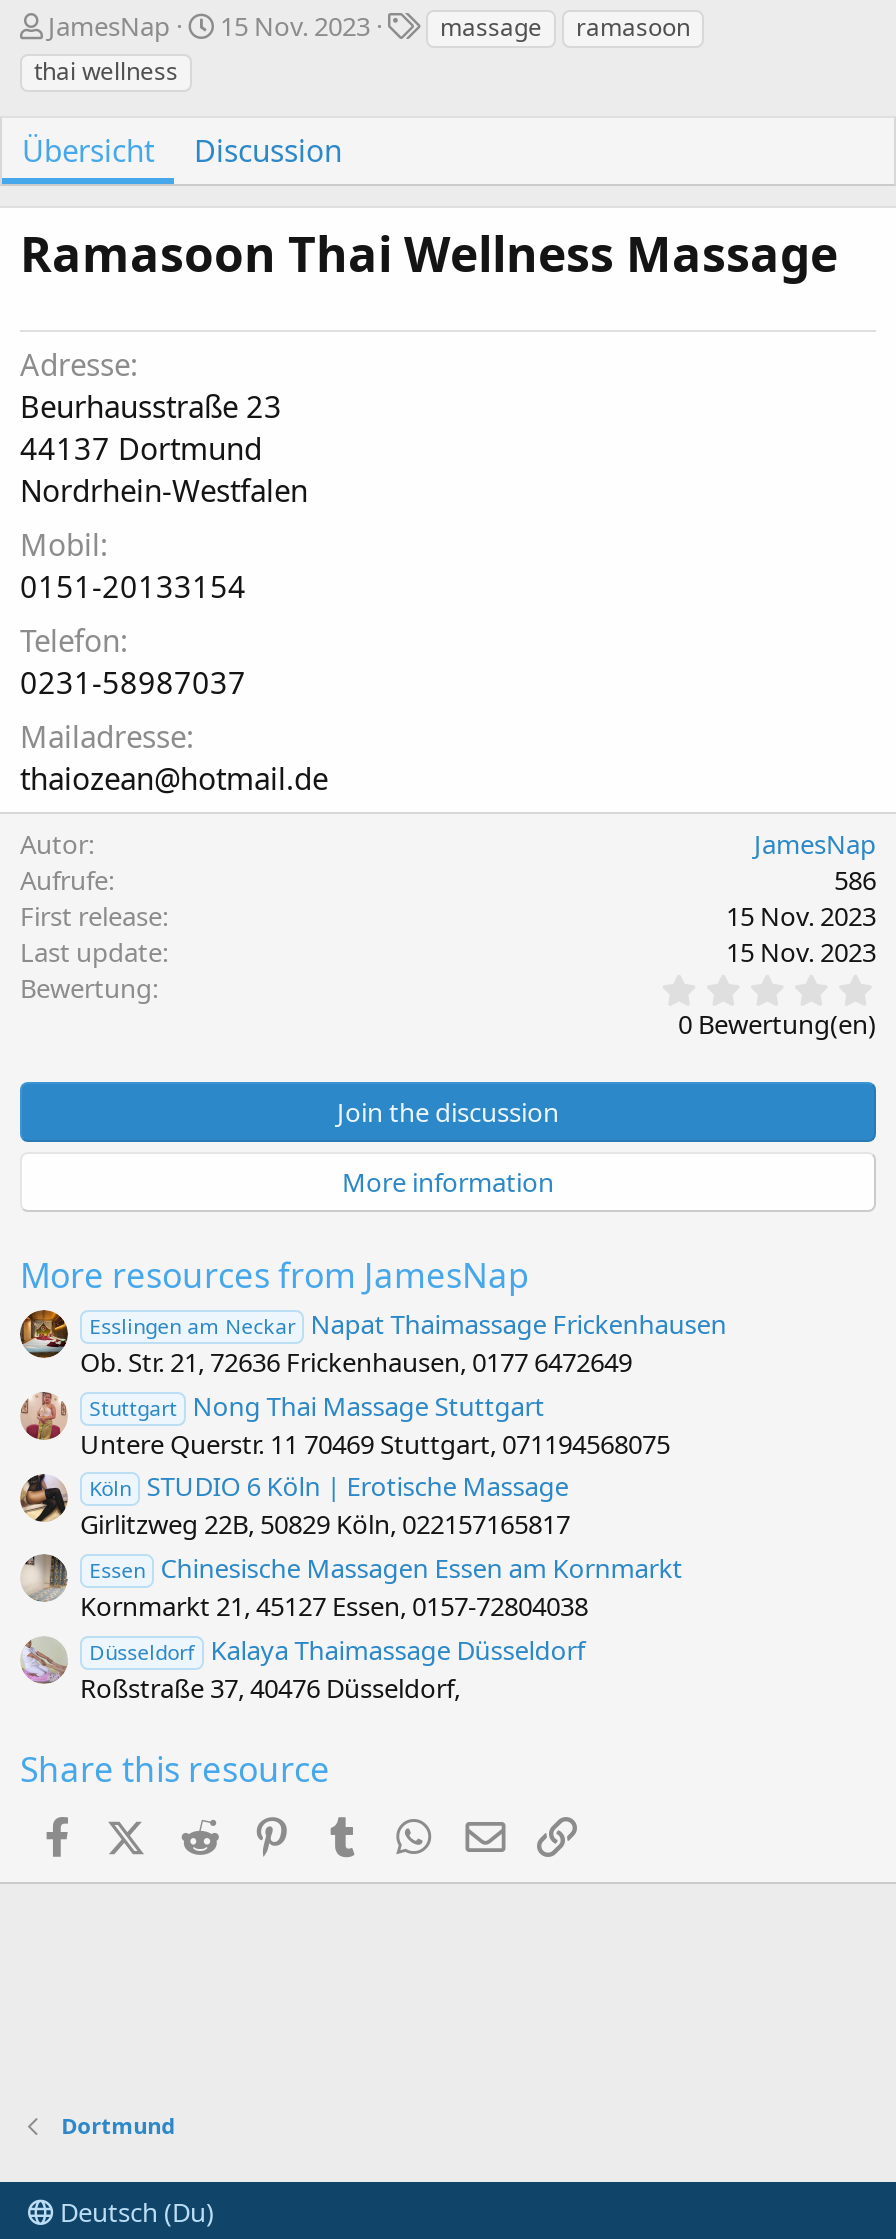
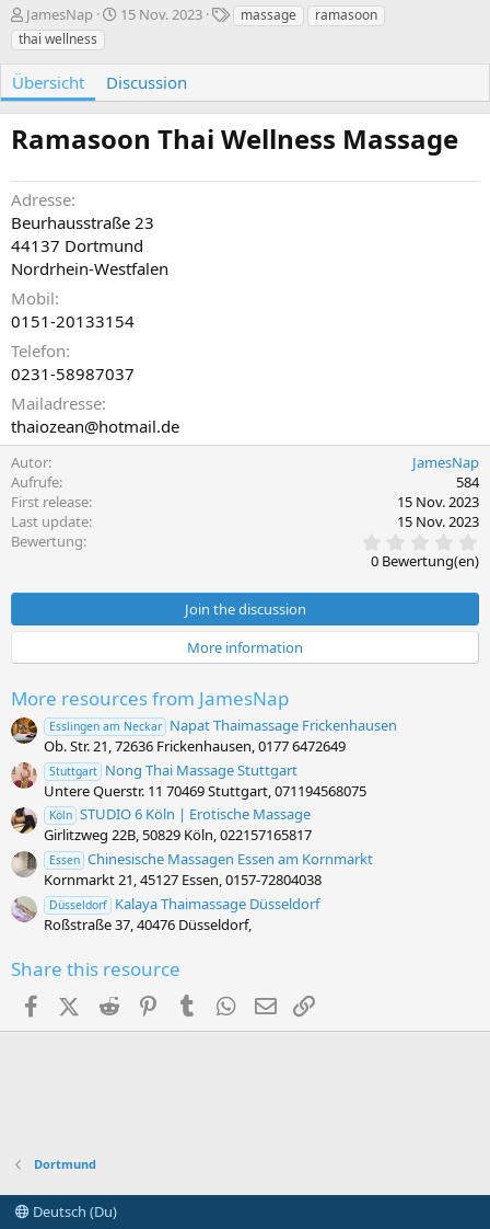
[834,863,876,899] 586 -> [456,472,479,492] 584

